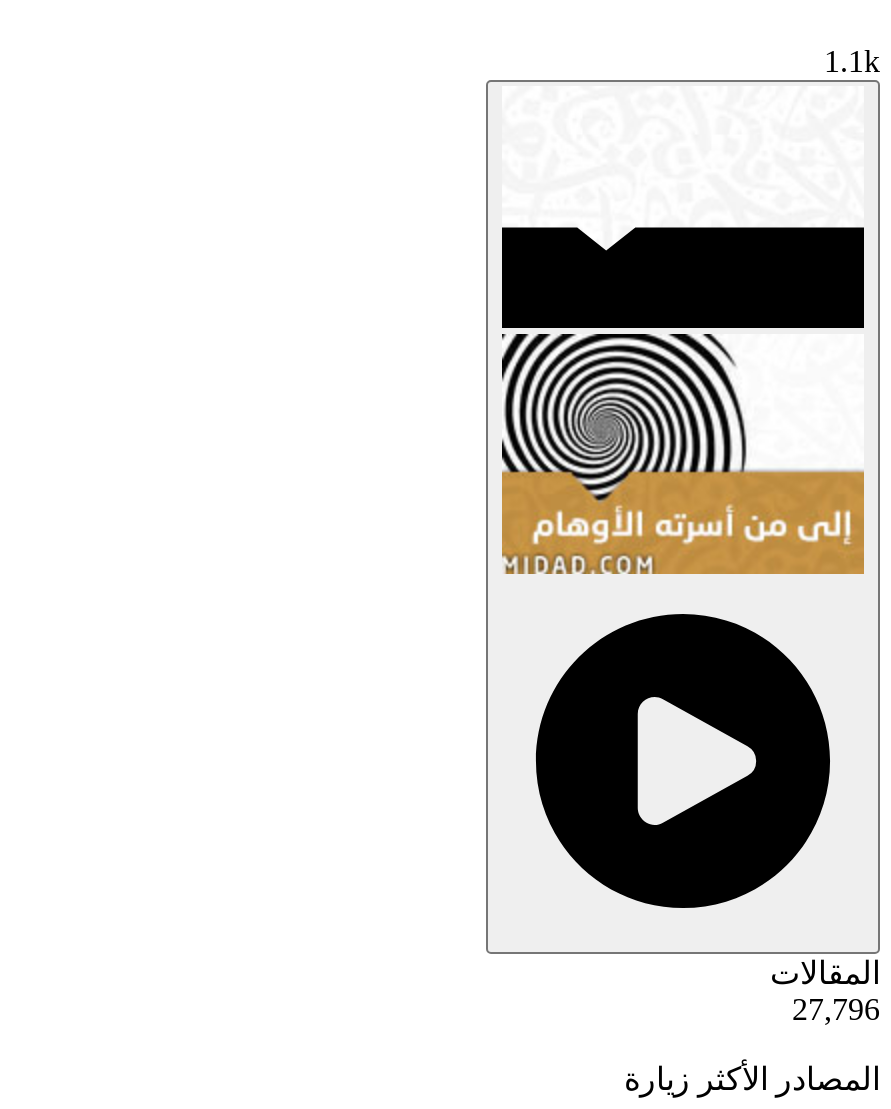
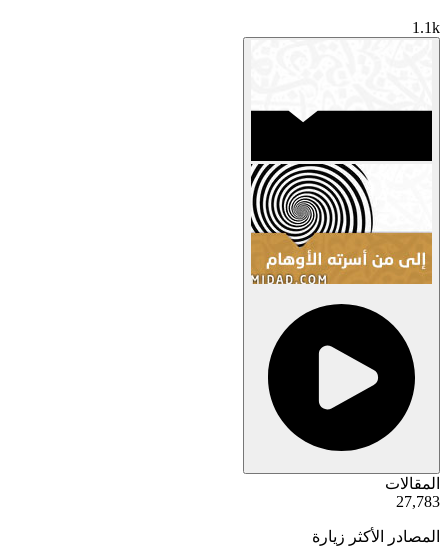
[792,992,880,1026] 27,796 -> [396,493,440,510] 27,783

